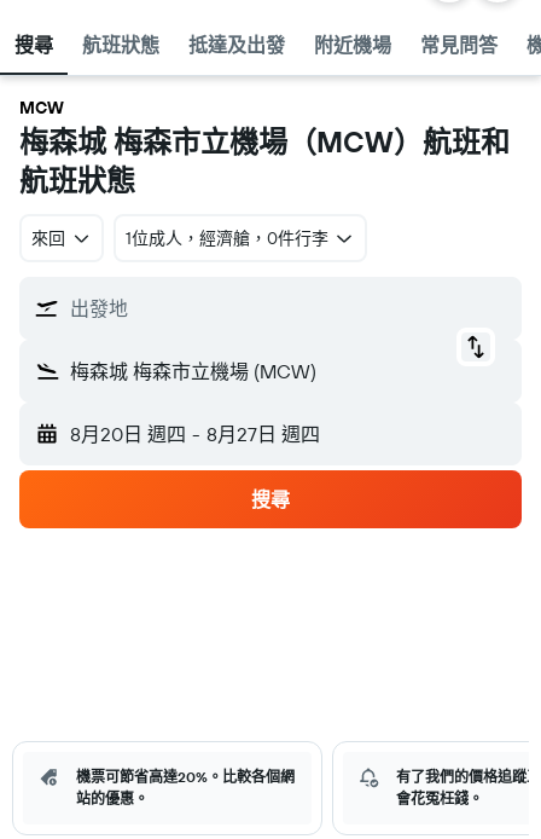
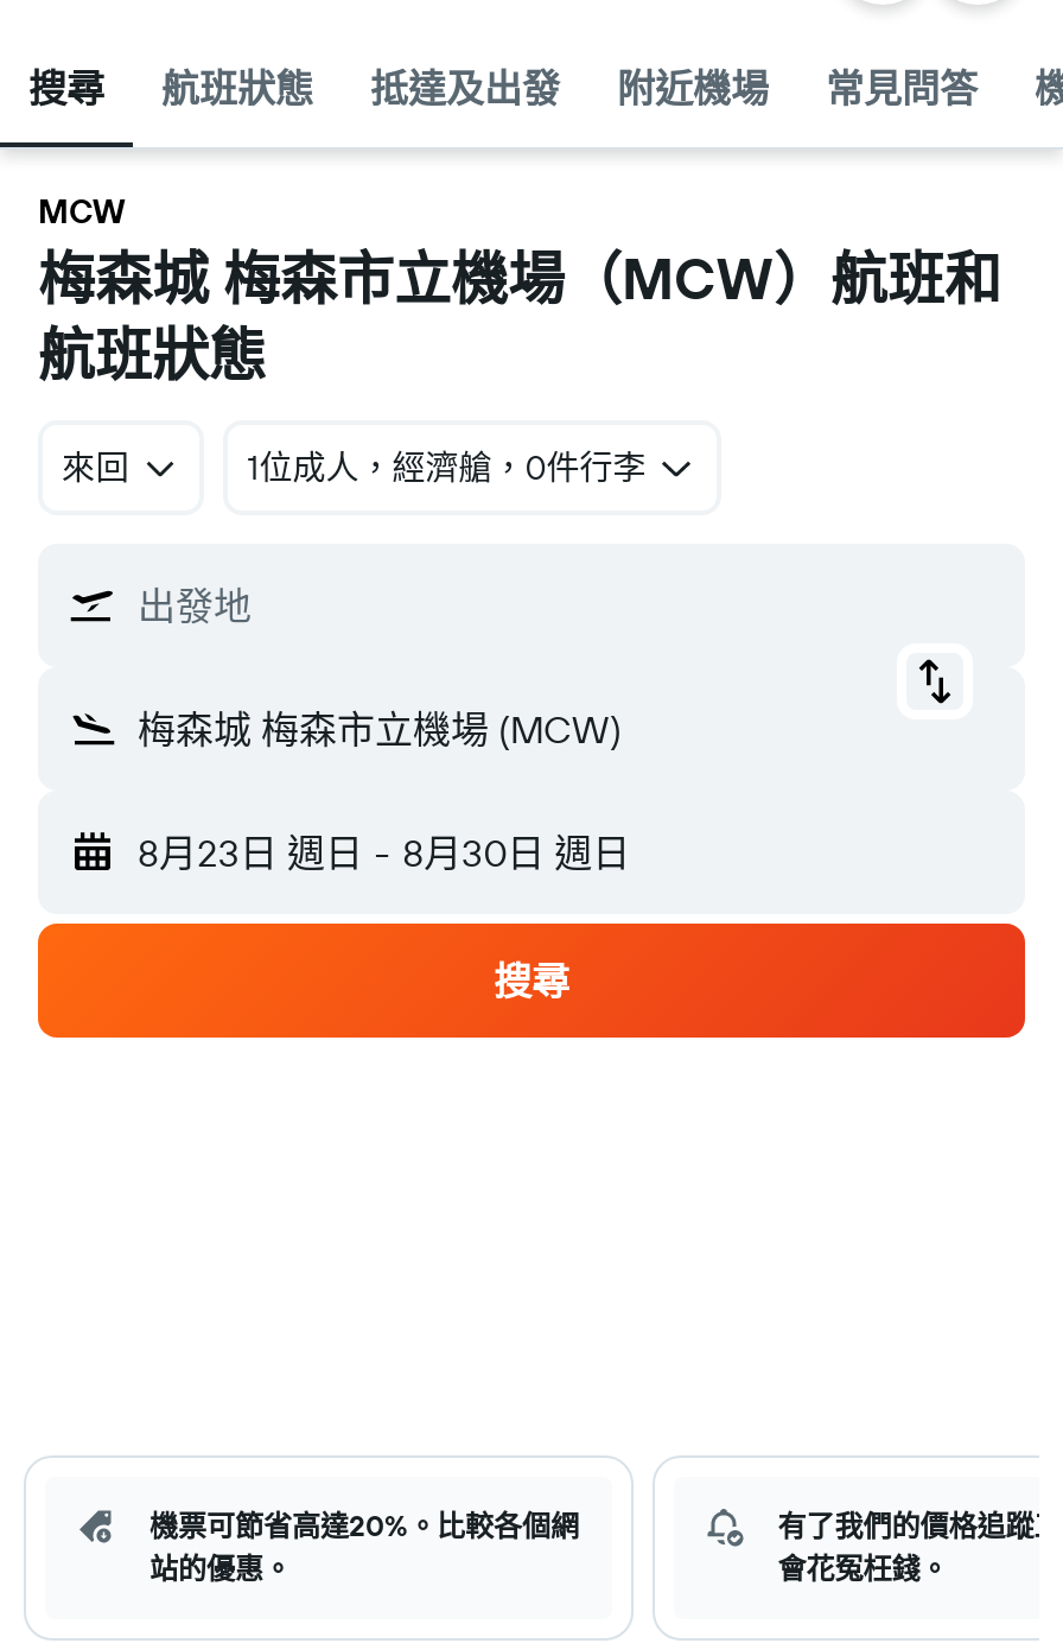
[70,422,320,446] 8月20日 週四 - 8月27日 週四 -> [138,829,630,876] 8月23日 週日 - 8月30日 週日

